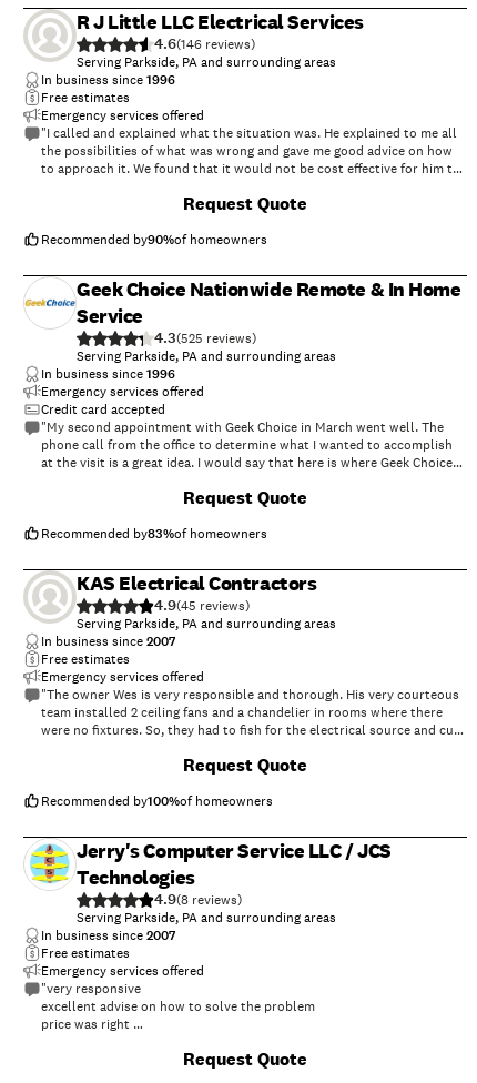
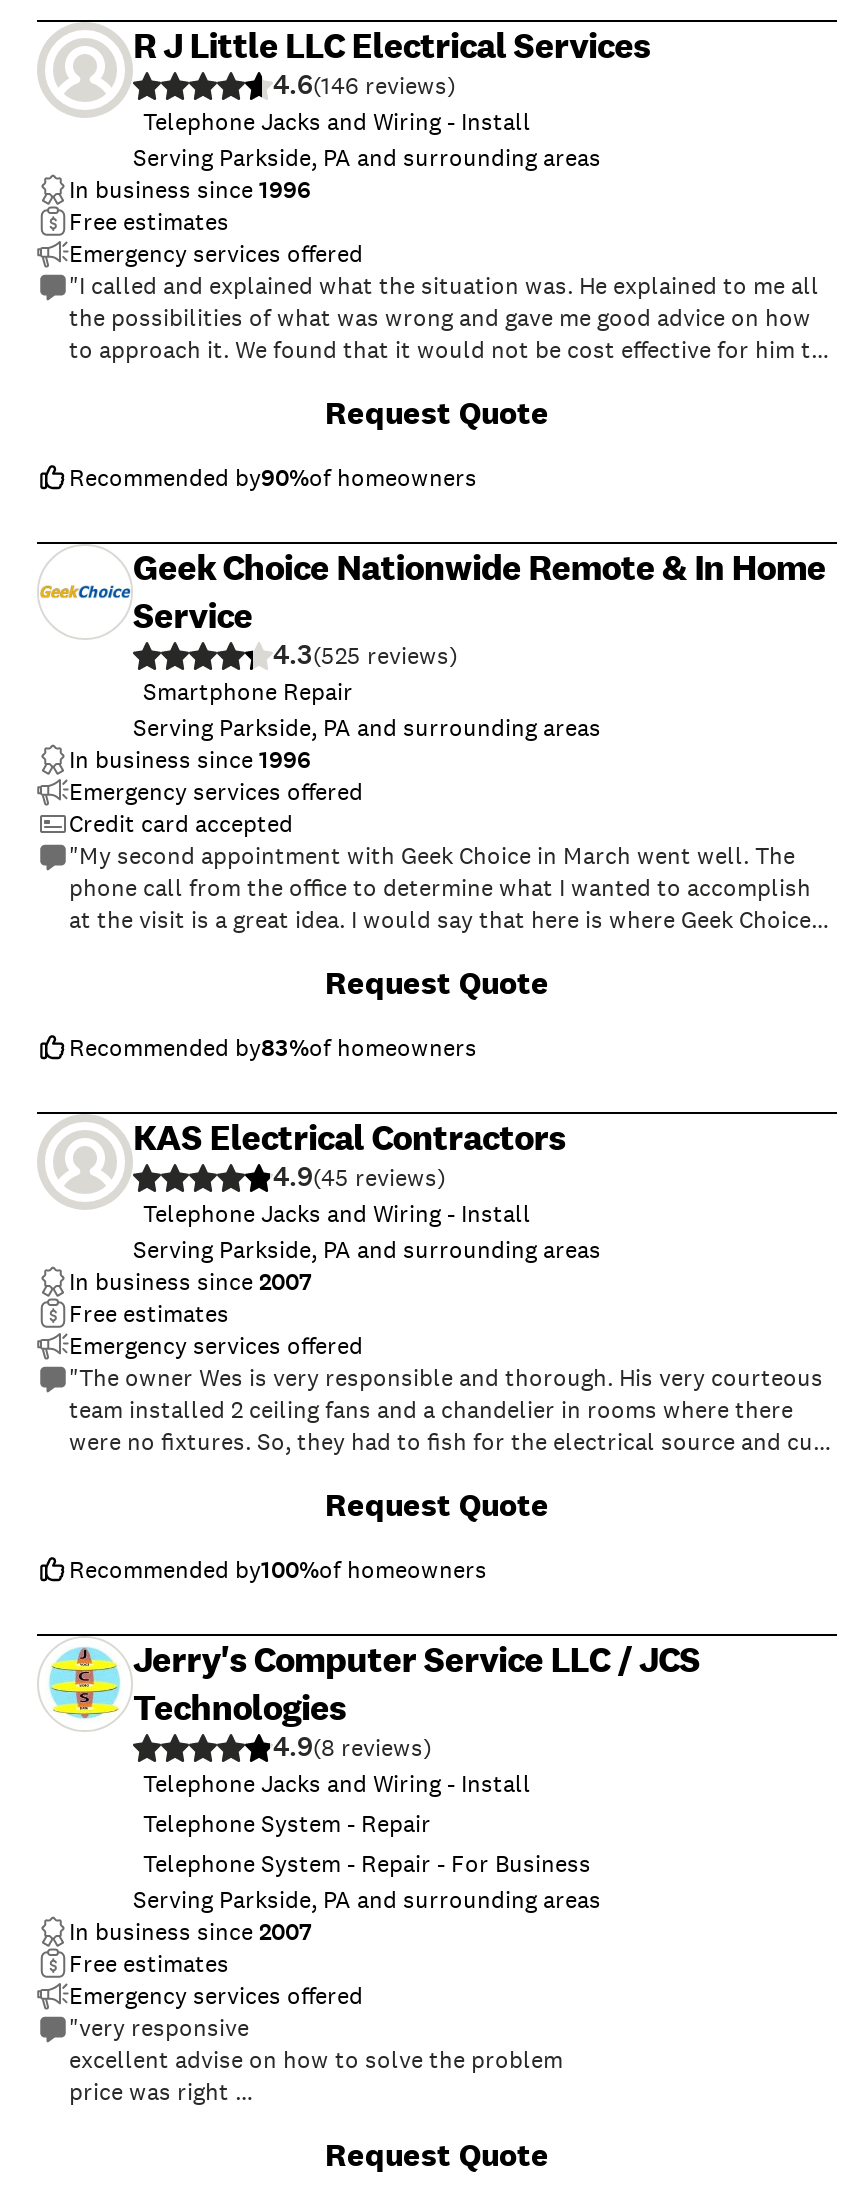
none -> [143,106,531,138] Telephone Jacks and Wiring - Install
none -> [143,676,353,708] Smartphone Repair
none -> [143,1198,531,1230] Telephone Jacks and Wiring - Install
none -> [143,1768,591,1880] Telephone Jacks and Wiring - Install | Telephone System - Repair | Telephone System - Repair - For Business

